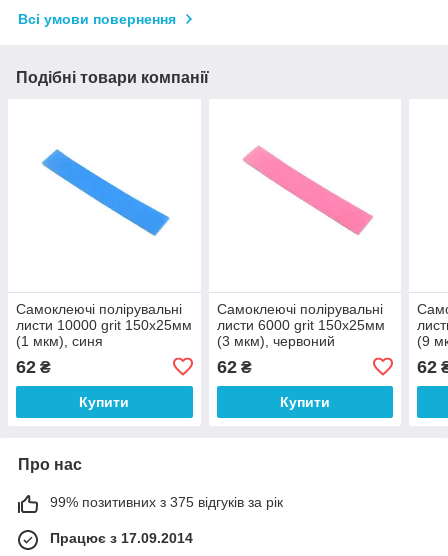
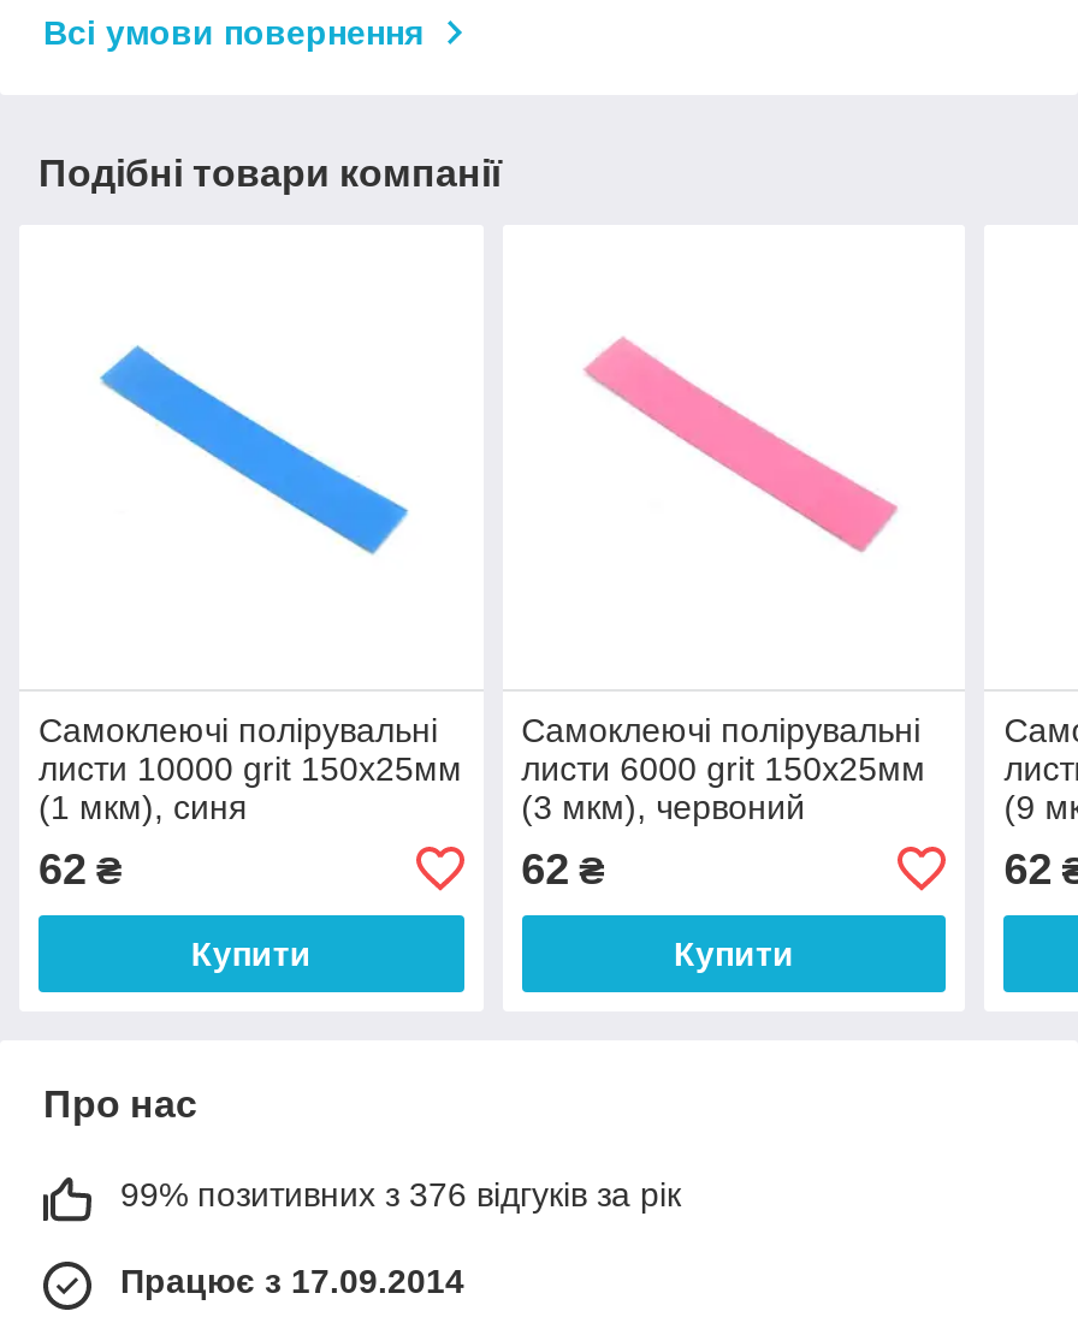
[50,494,283,510] 99% позитивних з 375 відгуків за рік -> [120,1175,681,1213] 99% позитивних з 376 відгуків за рік

